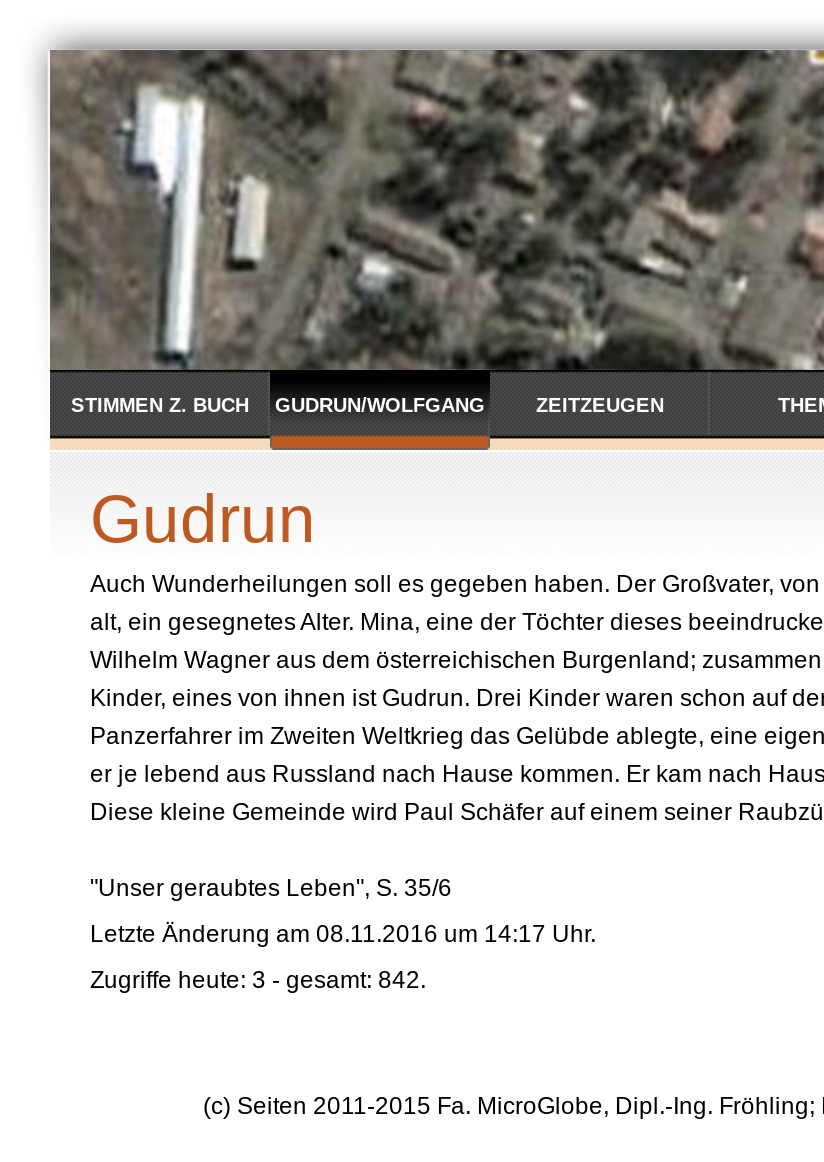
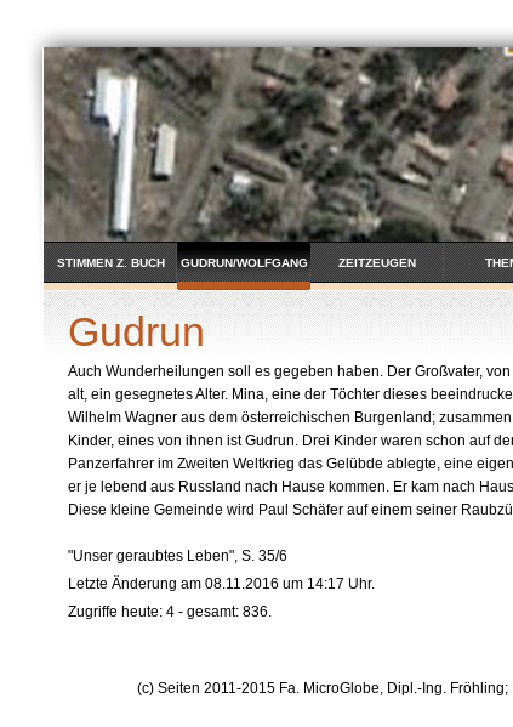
[90,966,426,994] Zugriffe heute: 3 - gesamt: 842. -> [68,603,272,620] Zugriffe heute: 4 - gesamt: 836.

